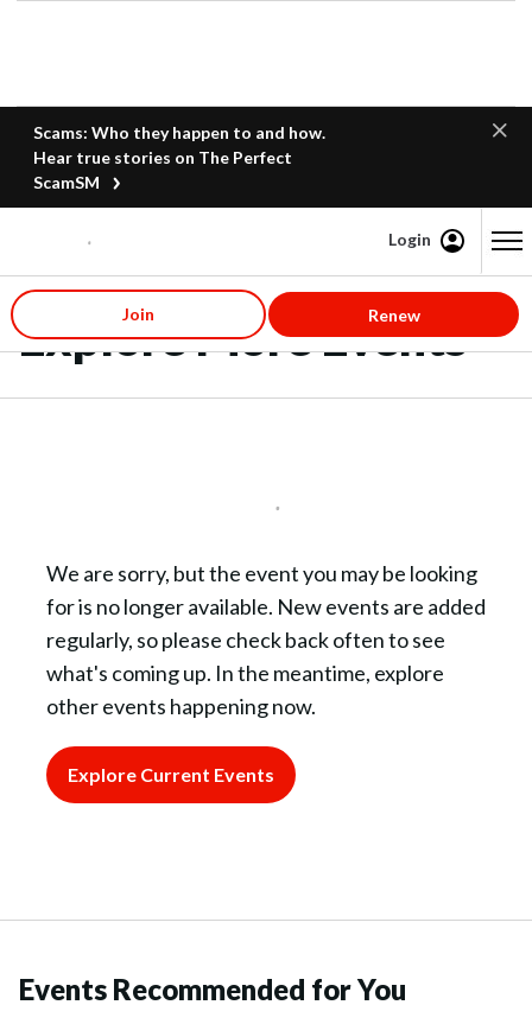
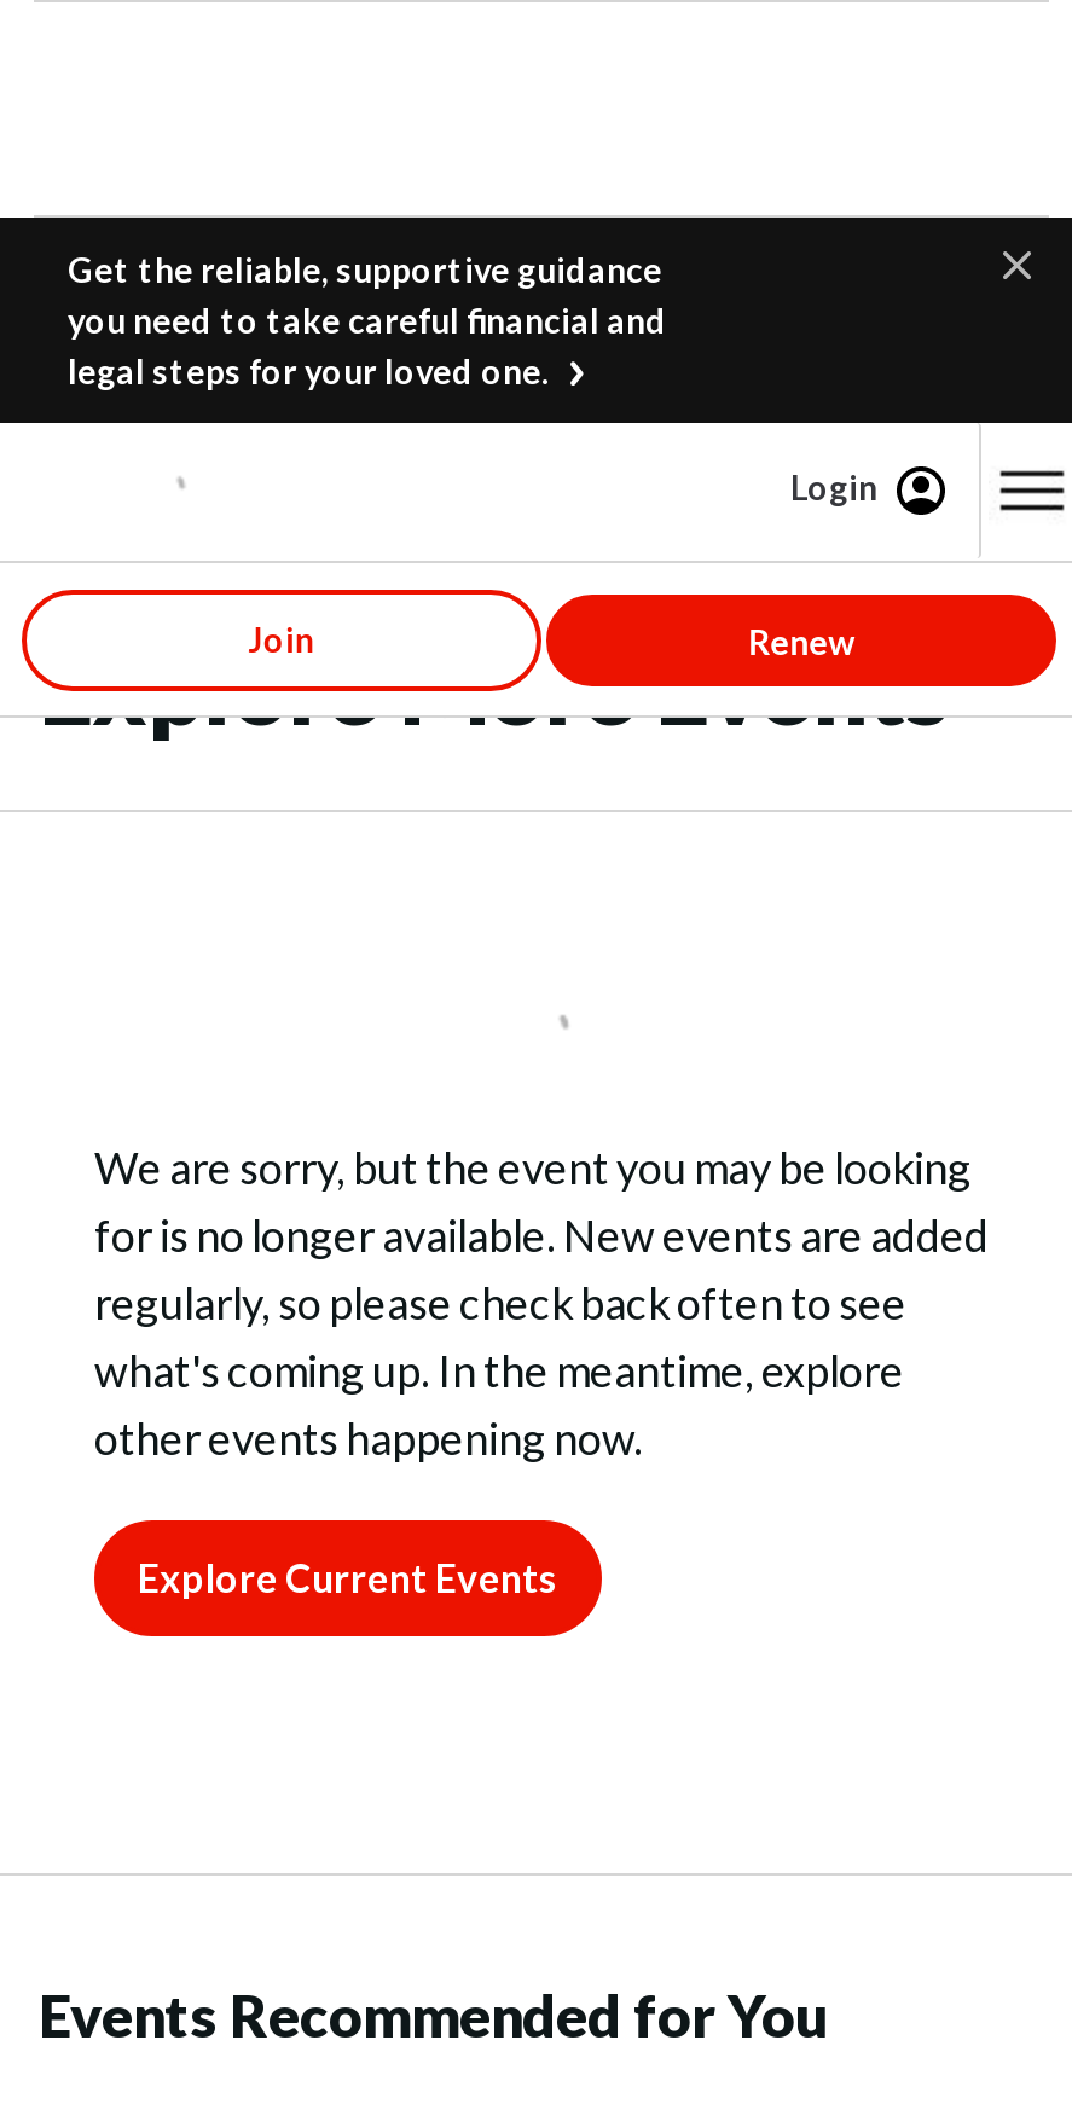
[33,122,325,192] Scams: Who they happen to and how. | Hear true stories on The Perfect | ScamSM -> [68,249,667,392] Get the reliable, supportive guidance | you need to take careful financial and | legal steps for your loved one.

